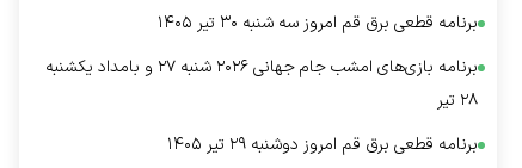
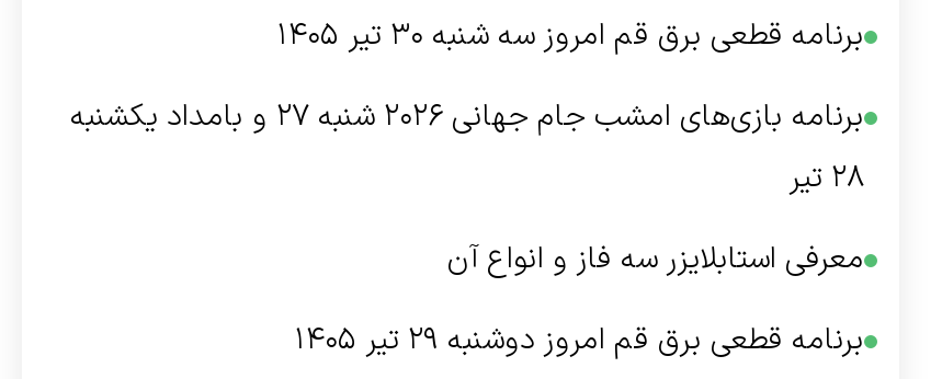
none -> [447,236,864,282] معرفی استابلایزر سه فاز و انواع آن

